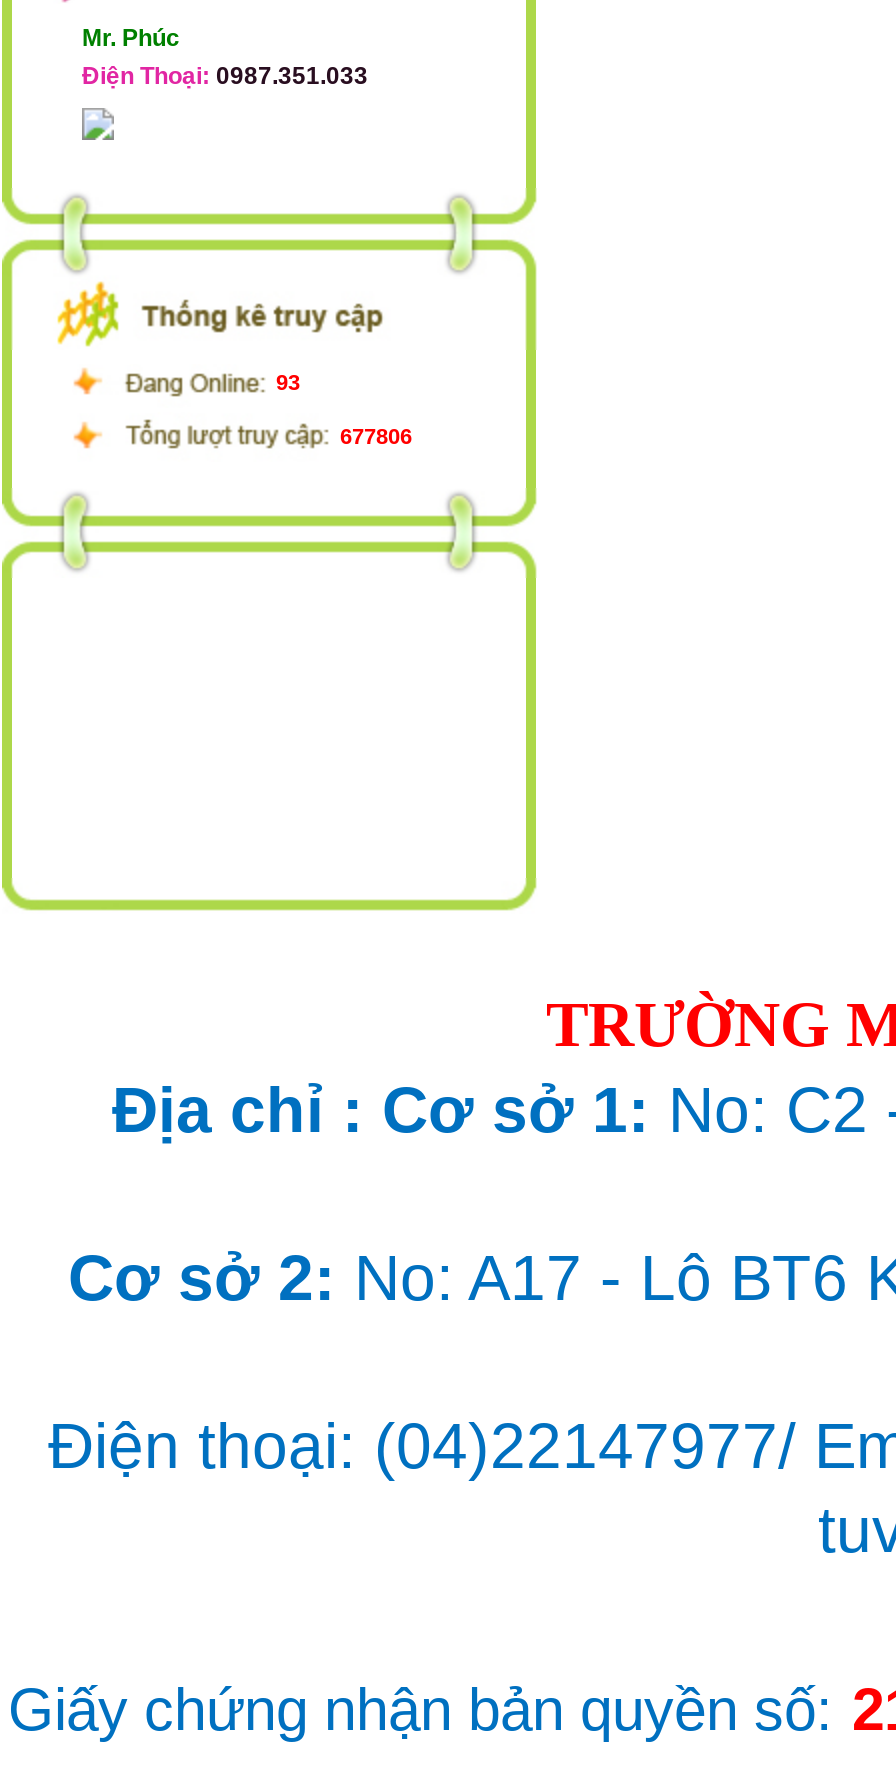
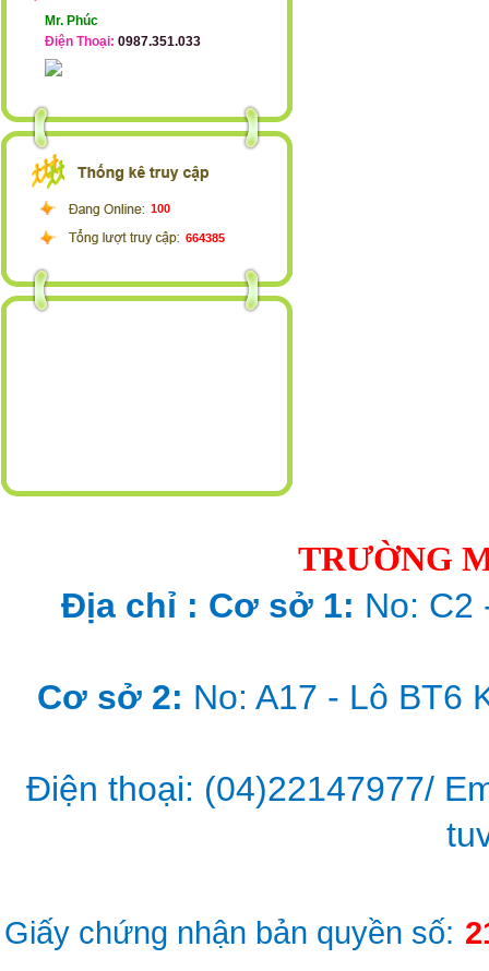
[276,370,300,394] 93 -> [151,202,170,215] 100
[340,424,412,448] 677806 -> [186,231,225,244] 664385

